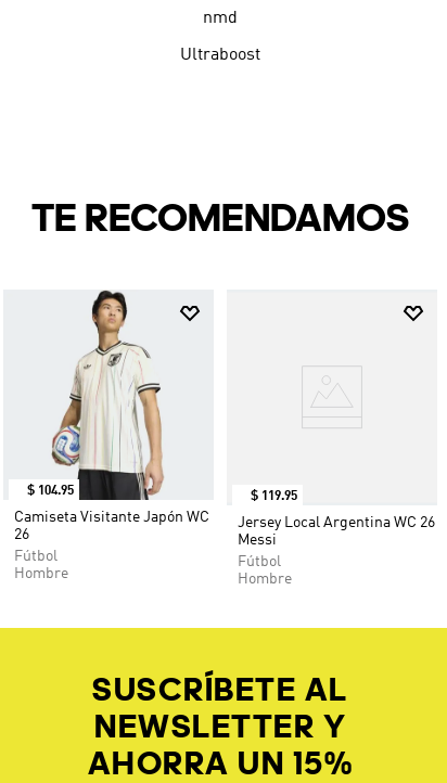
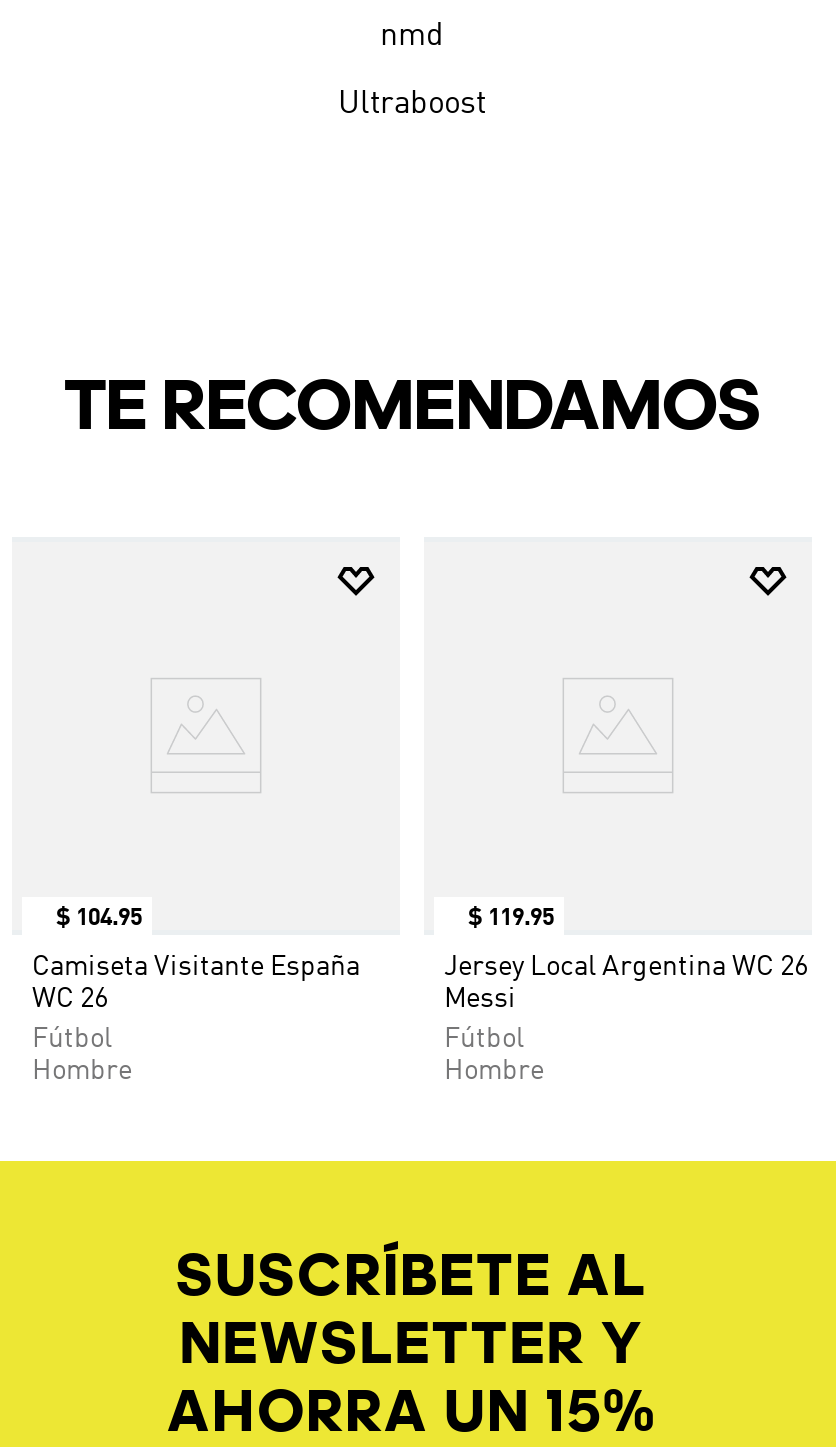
[51,290,165,501] [image] -> none
[14,509,209,542] Camiseta Visitante Japón WC | 26 -> [32,953,360,1013] Camiseta Visitante España | WC 26

